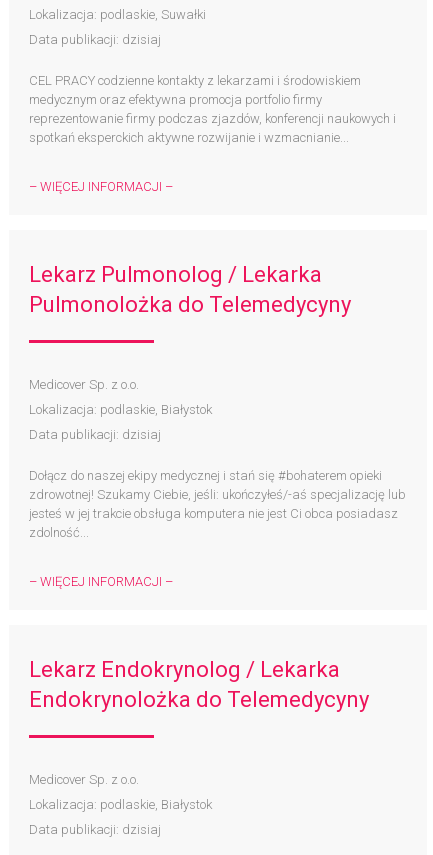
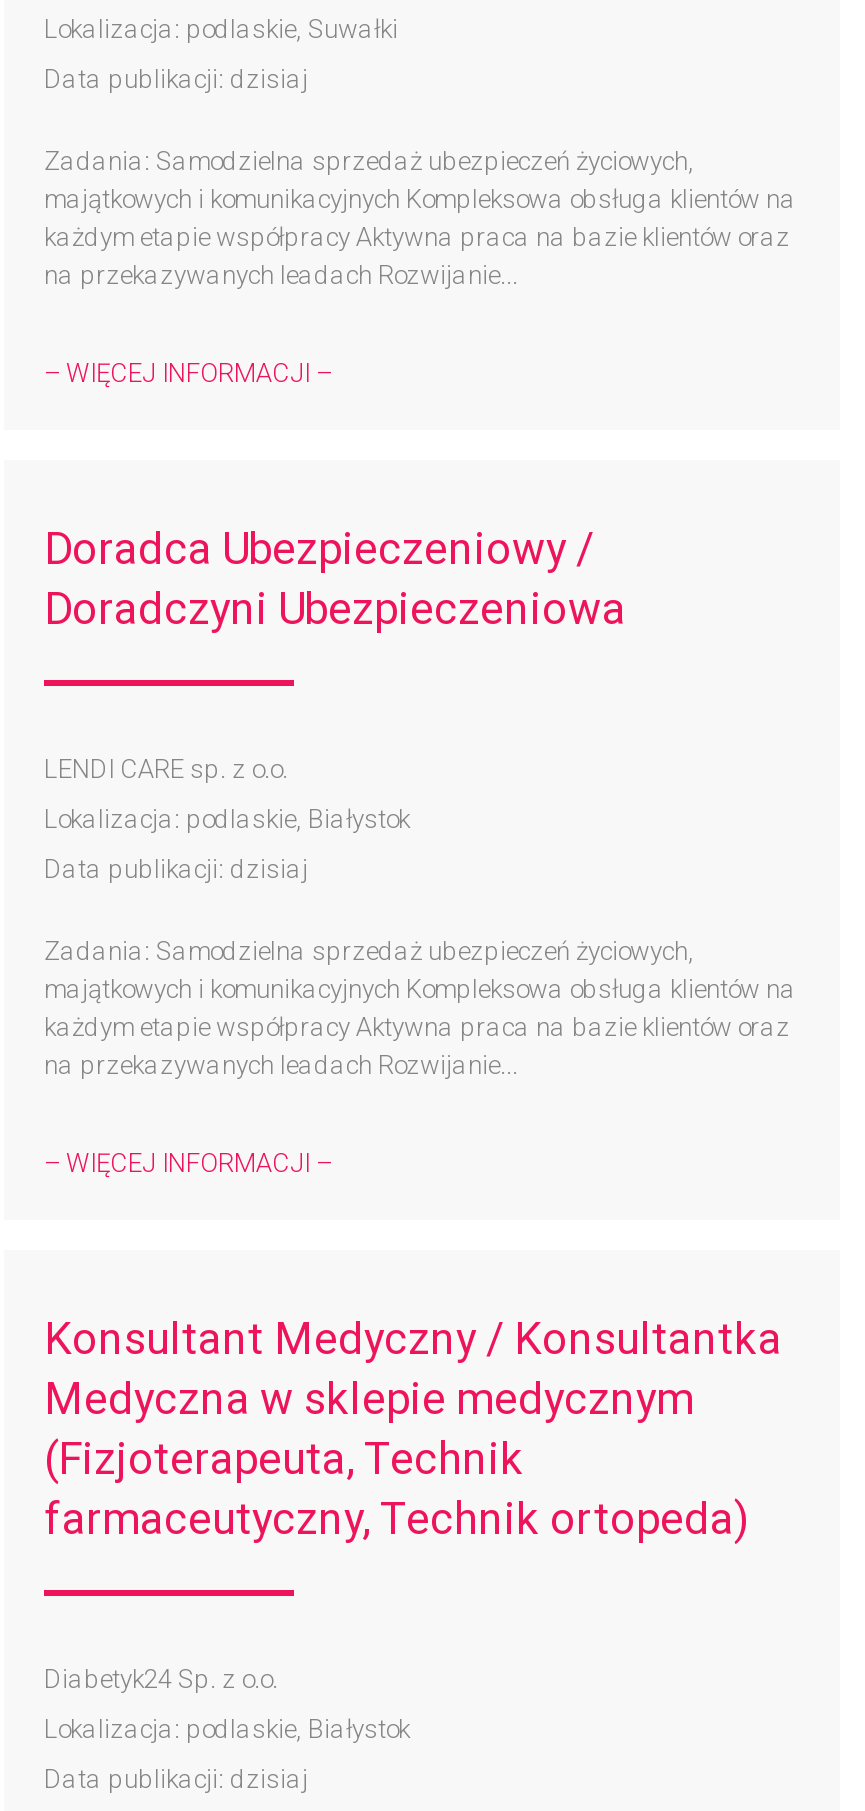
[29,73,396,145] CEL PRACY codzienne kontakty z lekarzami i środowiskiem | medycznym oraz efektywna promocja portfolio firmy | reprezentowanie firmy podczas zjazdów, konferencji naukowych i | spotkań eksperckich aktywne rozwijanie i wzmacnianie... -> [44,146,796,290] Zadania: Samodzielna sprzedaż ubezpieczeń życiowych, | majątkowych i komunikacyjnych Kompleksowa obsługa klientów na | każdym etapie współpracy Aktywna praca na bazie klientów oraz | na przekazywanych leadach Rozwijanie...
[29,262,351,317] Lekarz Pulmonolog / Lekarka | Pulmonolożka do Telemedycyny -> [44,524,626,634] Doradca Ubezpieczeniowy / | Doradczyni Ubezpieczeniowa
[29,377,139,392] Medicover Sp. z o.o. -> [44,754,288,784] LENDI CARE sp. z o.o.
[29,468,406,540] Dołącz do naszej ekipy medycznej i stań się #bohaterem opieki | zdrowotnej! Szukamy Ciebie, jeśli: ukończyłeś/-aś specjalizację lub | jesteś w jej trakcie obsługa komputera nie jest Ci obca posiadasz | zdolność... -> [44,936,796,1080] Zadania: Samodzielna sprzedaż ubezpieczeń życiowych, | majątkowych i komunikacyjnych Kompleksowa obsługa klientów na | każdym etapie współpracy Aktywna praca na bazie klientów oraz | na przekazywanych leadach Rozwijanie...
[29,657,369,712] Lekarz Endokrynolog / Lekarka | Endokrynolożka do Telemedycyny -> [44,1314,782,1544] Konsultant Medyczny / Konsultantka | Medyczna w sklepie medycznym | (Fizjoterapeuta, Technik | farmaceutyczny, Technik ortopeda)
[29,772,139,787] Medicover Sp. z o.o. -> [44,1664,278,1694] Diabetyk24 Sp. z o.o.

